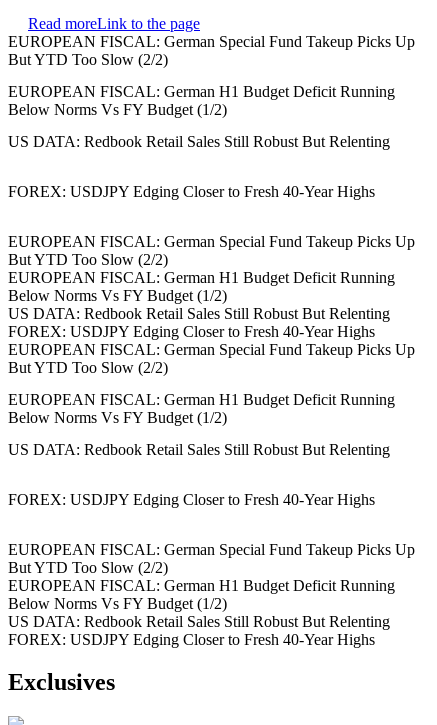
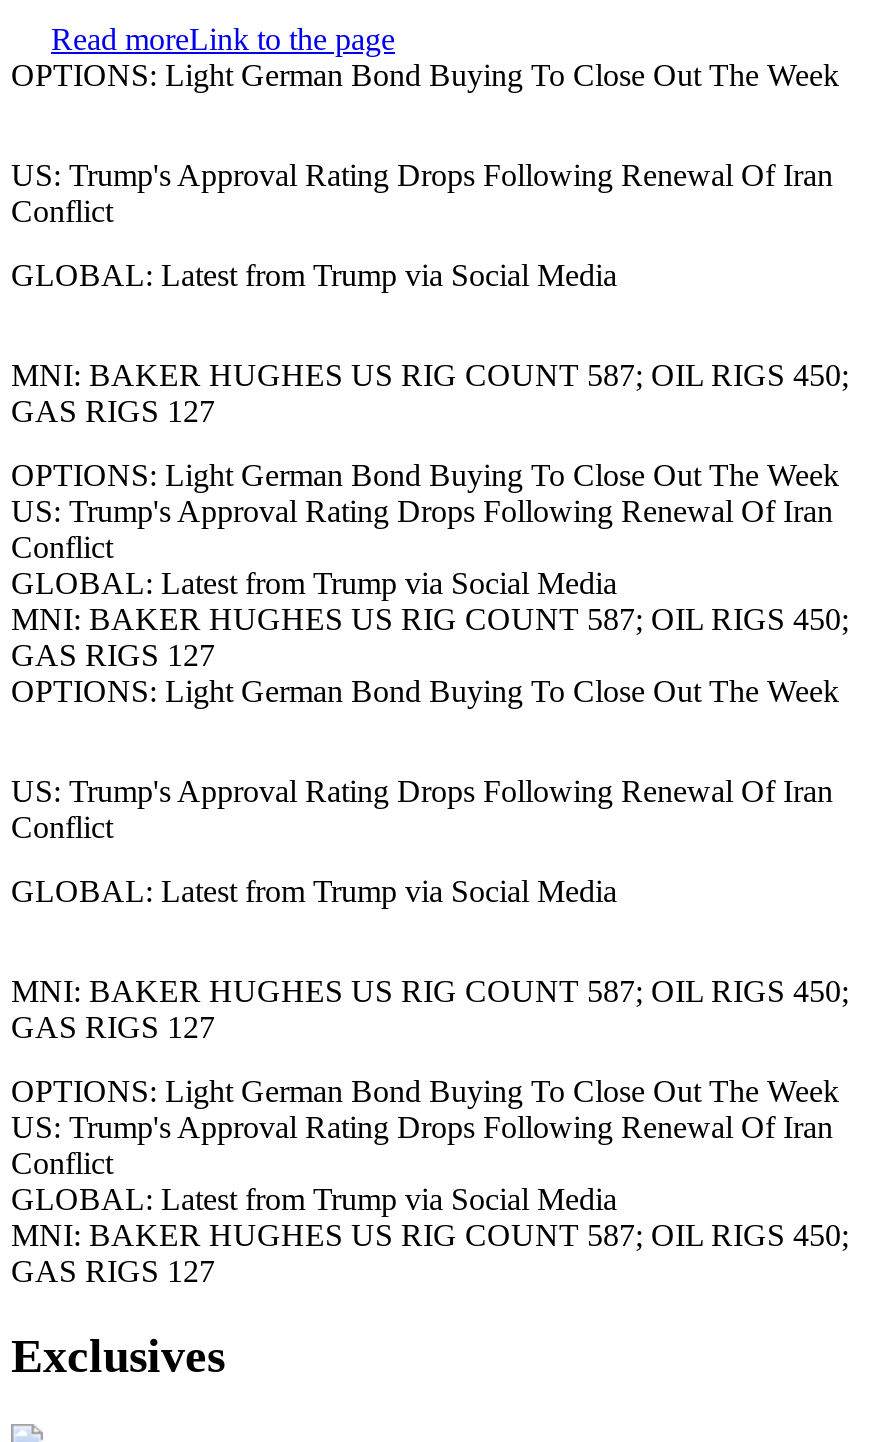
[8,33,415,68] EUROPEAN FISCAL: German Special Fund Takeup Picks Up | But YTD Too Slow (2/2) -> [11,58,839,92] OPTIONS: Light German Bond Buying To Close Out The Week
[8,83,395,118] EUROPEAN FISCAL: German H1 Budget Deficit Running | Below Norms Vs FY Budget (1/2) -> [11,158,833,228] US: Trump's Approval Rating Drops Following Renewal Of Iran | Conflict
[8,133,390,150] US DATA: Redbook Retail Sales Still Robust But Relenting -> [11,258,617,292] GLOBAL: Latest from Trump via Social Media
[8,183,375,200] FOREX: USDJPY Edging Closer to Fresh 40-Year Highs -> [11,358,849,428] MNI: BAKER HUGHES US RIG COUNT 587; OIL RIGS 450; | GAS RIGS 127
[8,233,415,376] EUROPEAN FISCAL: German Special Fund Takeup Picks Up | But YTD Too Slow (2/2) | EUROPEAN FISCAL: German H1 Budget Deficit Running | Below Norms Vs FY Budget (1/2) | US DATA: Redbook Retail Sales Still Robust But Relenting | FOREX: USDJPY Edging Closer to Fresh 40-Year Highs | EUROPEAN FISCAL: German Special Fund Takeup Picks Up | But YTD Too Slow (2/2) -> [11,458,849,708] OPTIONS: Light German Bond Buying To Close Out The Week | US: Trump's Approval Rating Drops Following Renewal Of Iran | Conflict | GLOBAL: Latest from Trump via Social Media | MNI: BAKER HUGHES US RIG COUNT 587; OIL RIGS 450; | GAS RIGS 127 | OPTIONS: Light German Bond Buying To Close Out The Week
[8,391,395,426] EUROPEAN FISCAL: German H1 Budget Deficit Running | Below Norms Vs FY Budget (1/2) -> [11,774,833,844] US: Trump's Approval Rating Drops Following Renewal Of Iran | Conflict
[8,441,390,458] US DATA: Redbook Retail Sales Still Robust But Relenting -> [11,874,617,908] GLOBAL: Latest from Trump via Social Media
[8,491,375,508] FOREX: USDJPY Edging Closer to Fresh 40-Year Highs -> [11,974,849,1044] MNI: BAKER HUGHES US RIG COUNT 587; OIL RIGS 450; | GAS RIGS 127
[8,541,415,648] EUROPEAN FISCAL: German Special Fund Takeup Picks Up | But YTD Too Slow (2/2) | EUROPEAN FISCAL: German H1 Budget Deficit Running | Below Norms Vs FY Budget (1/2) | US DATA: Redbook Retail Sales Still Robust But Relenting | FOREX: USDJPY Edging Closer to Fresh 40-Year Highs -> [11,1074,849,1288] OPTIONS: Light German Bond Buying To Close Out The Week | US: Trump's Approval Rating Drops Following Renewal Of Iran | Conflict | GLOBAL: Latest from Trump via Social Media | MNI: BAKER HUGHES US RIG COUNT 587; OIL RIGS 450; | GAS RIGS 127

